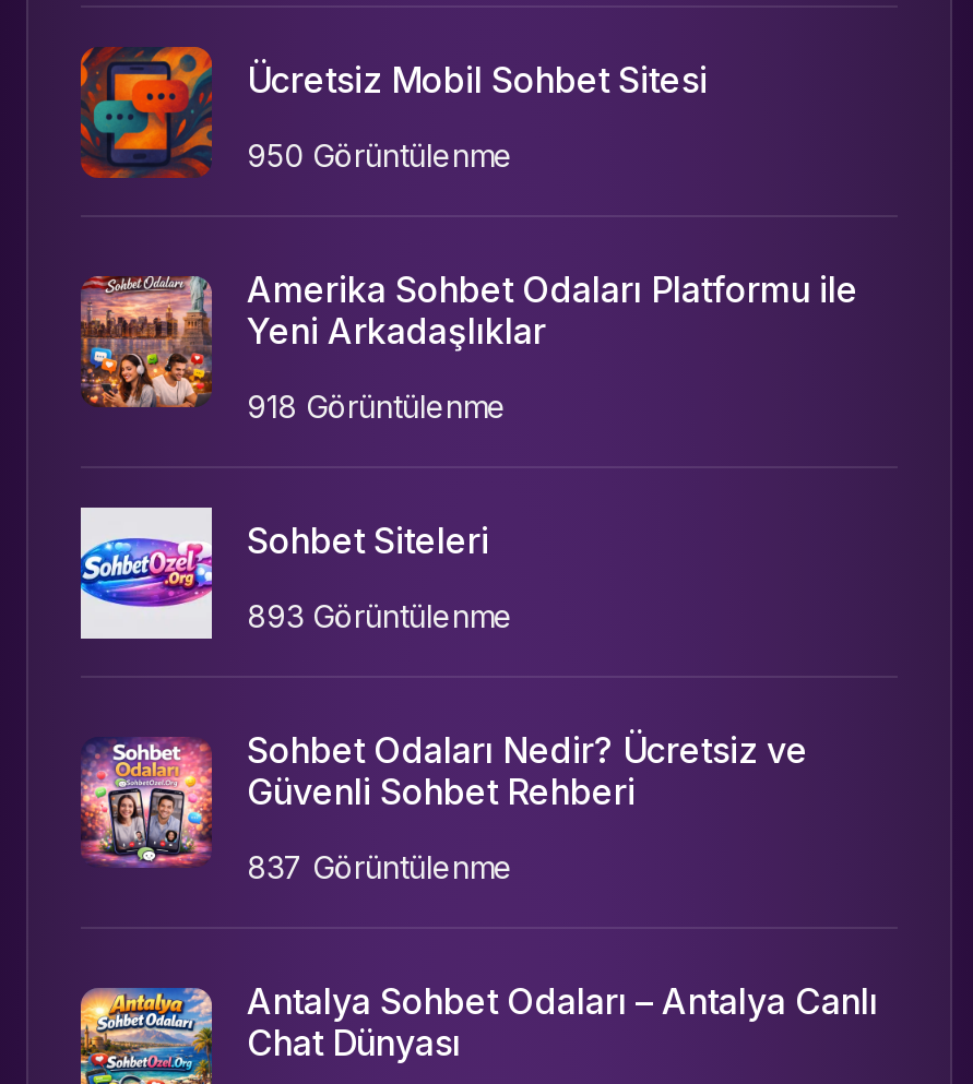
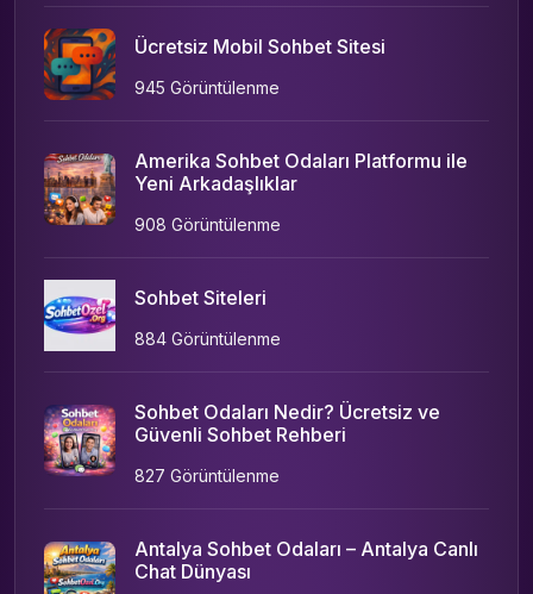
[247,136,513,174] 950 Görüntülenme -> [134,77,280,98] 945 Görüntülenme
[247,388,507,425] 918 Görüntülenme -> [134,214,281,235] 908 Görüntülenme
[247,597,513,634] 893 Görüntülenme -> [134,329,281,349] 884 Görüntülenme
[247,848,513,885] 837 Görüntülenme -> [134,465,280,486] 827 Görüntülenme

